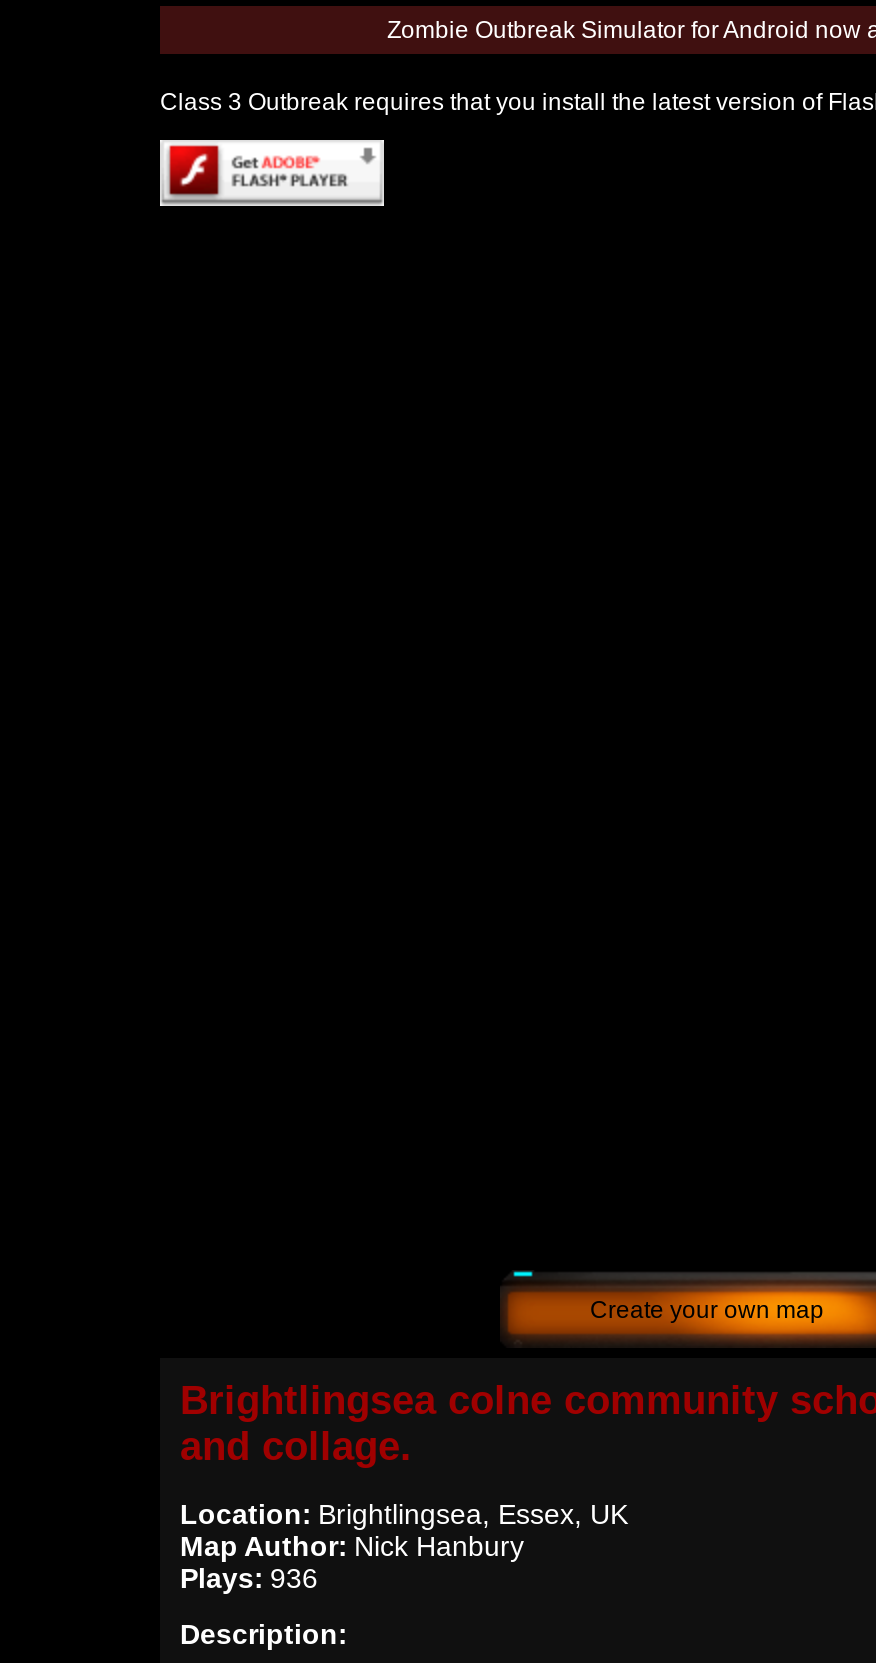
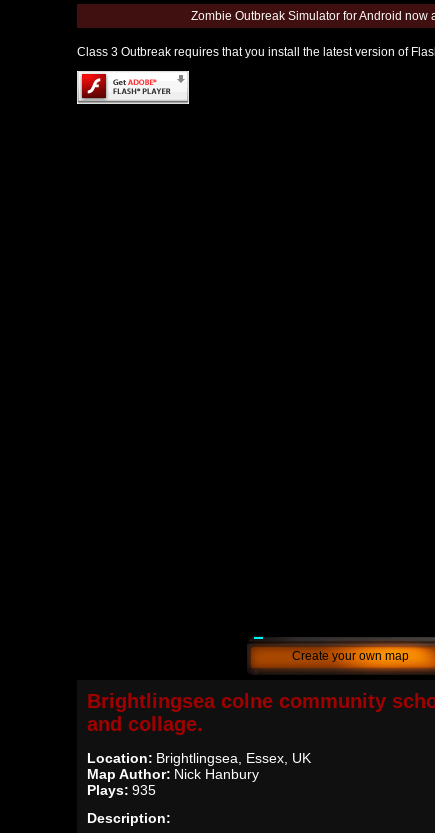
[180,1562,318,1594] Plays: 936 -> [87,782,156,798] Plays: 935

